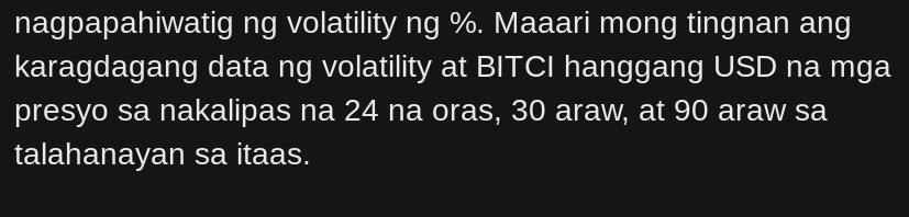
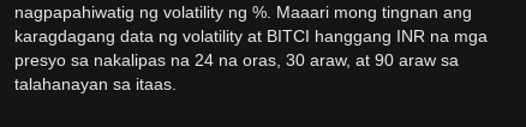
[14,48,891,83] karagdagang data ng volatility at BITCI hanggang USD na mga -> [14,26,488,46] karagdagang data ng volatility at BITCI hanggang INR na mga

